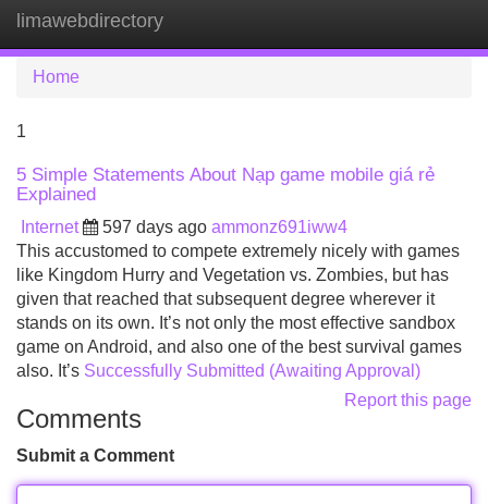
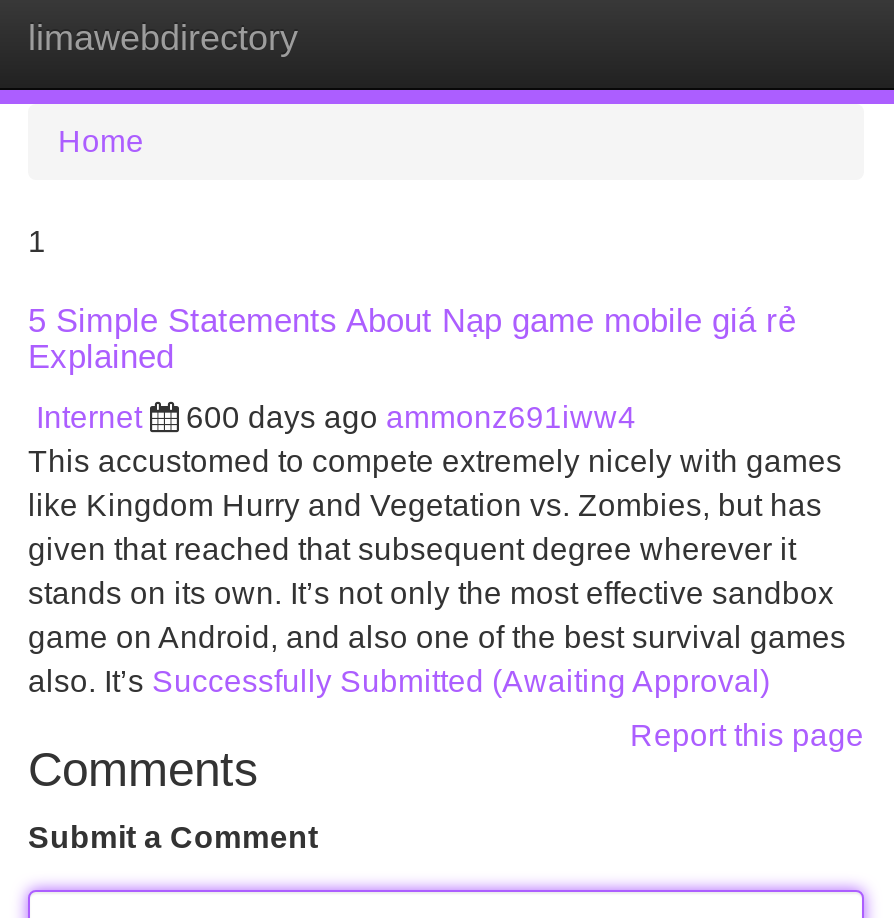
[102,218,347,236] 597 days ago ammonz691iww4 -> [186,400,636,434] 600 days ago ammonz691iww4

